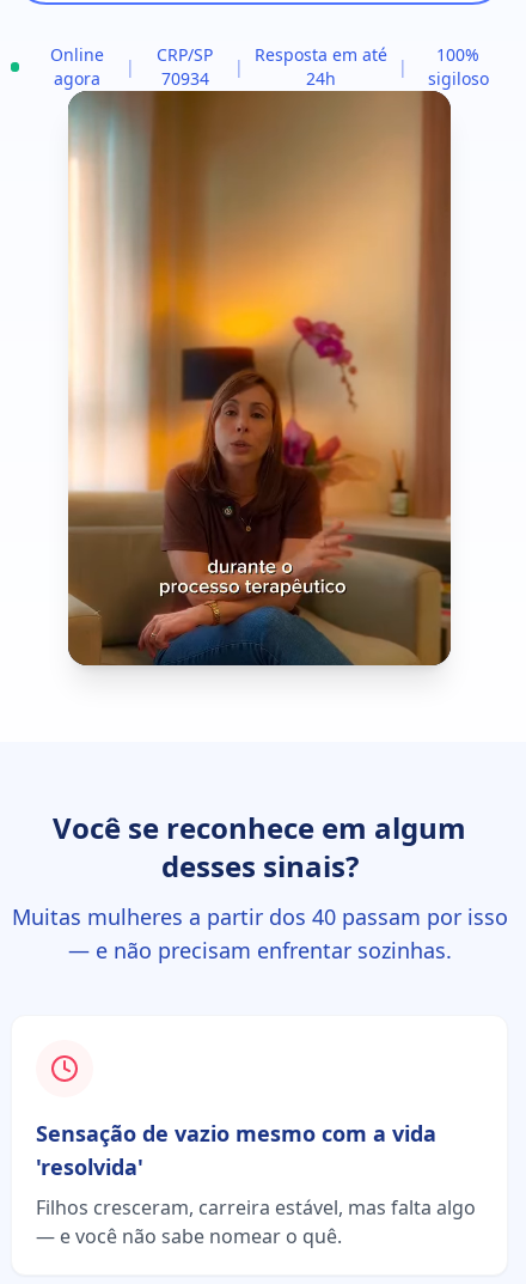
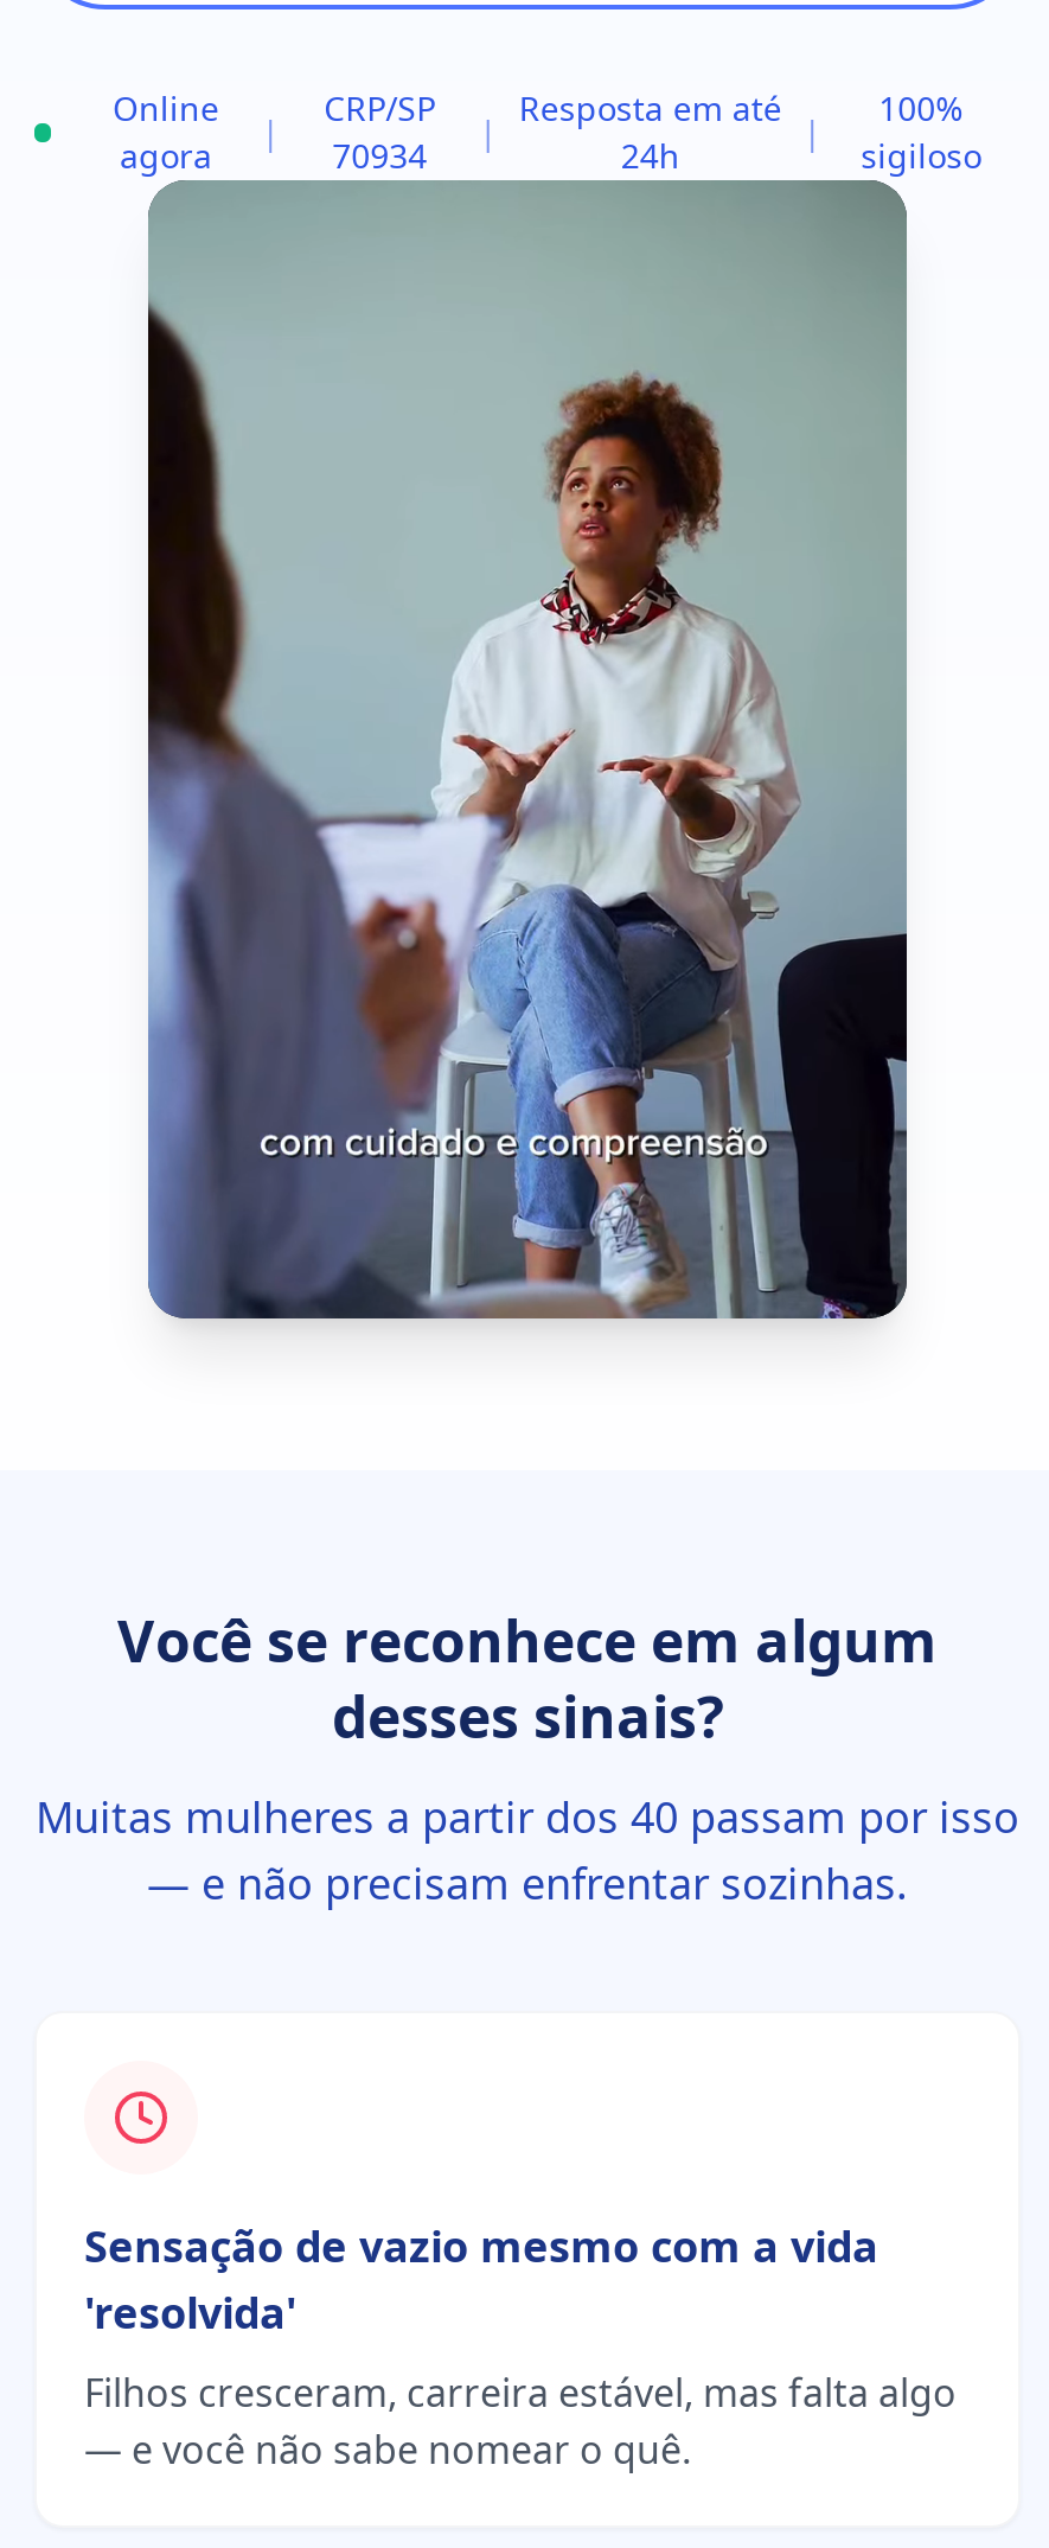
[67,90,452,667] [image] -> [146,180,909,1321] [image]

